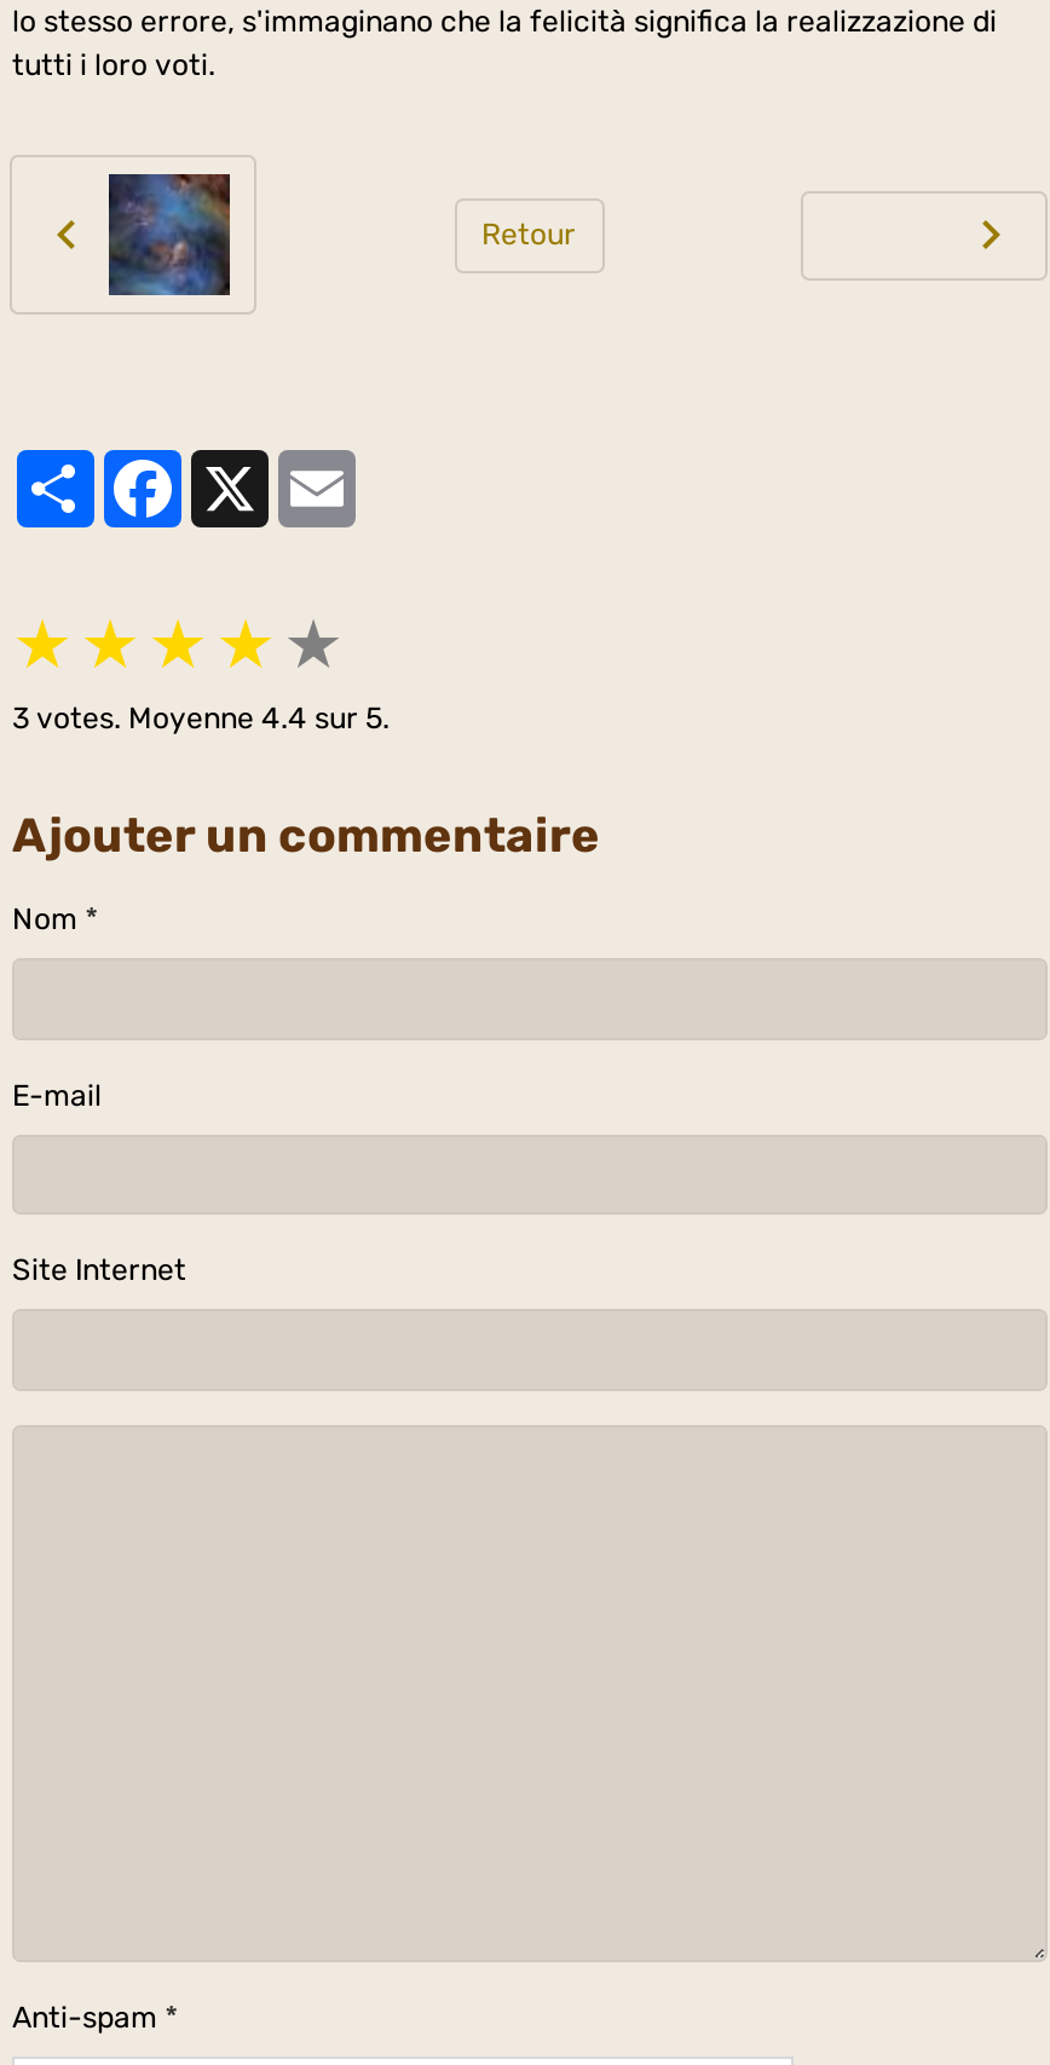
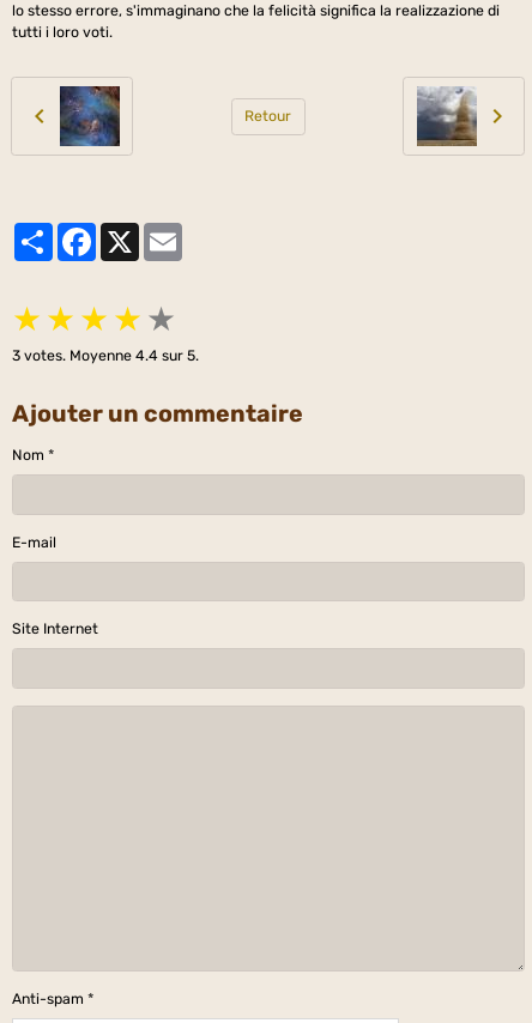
none -> [416,86,478,147] [image]

